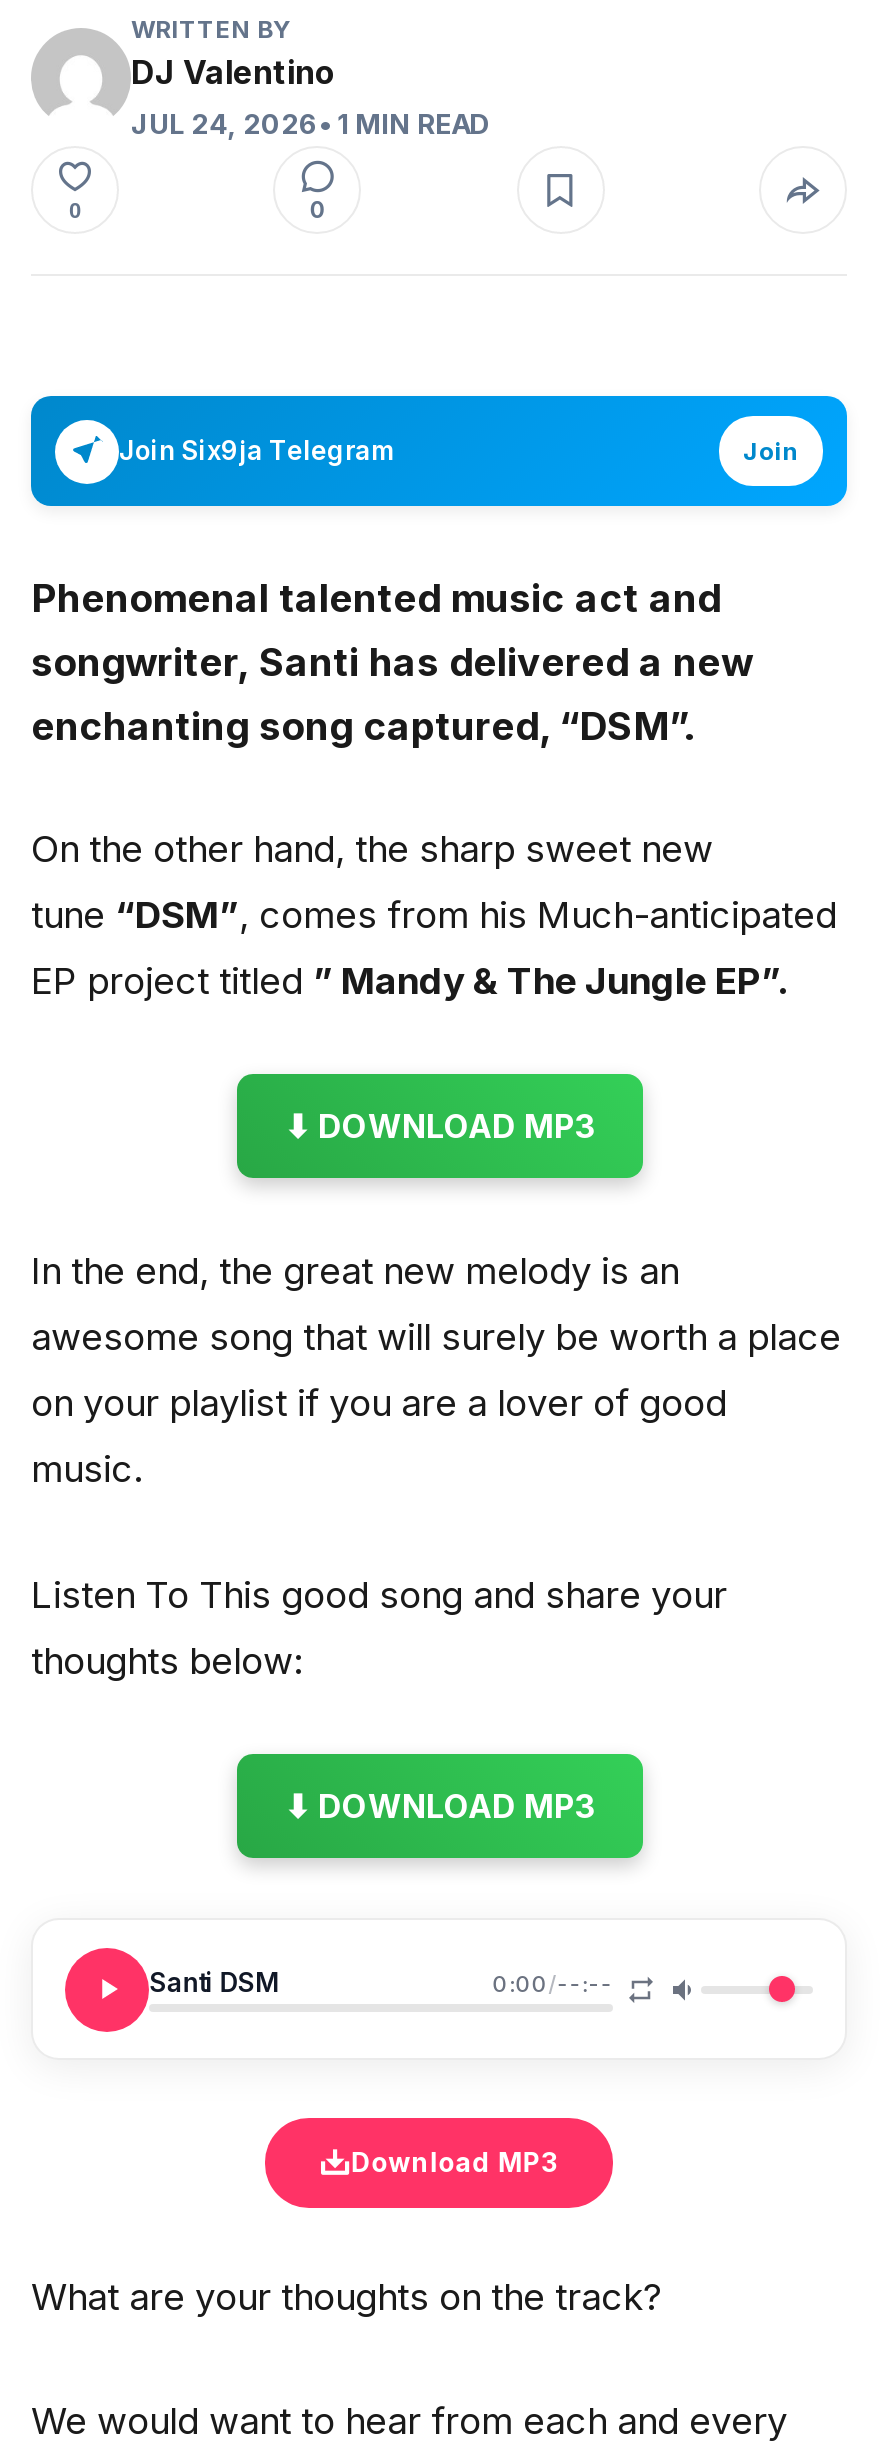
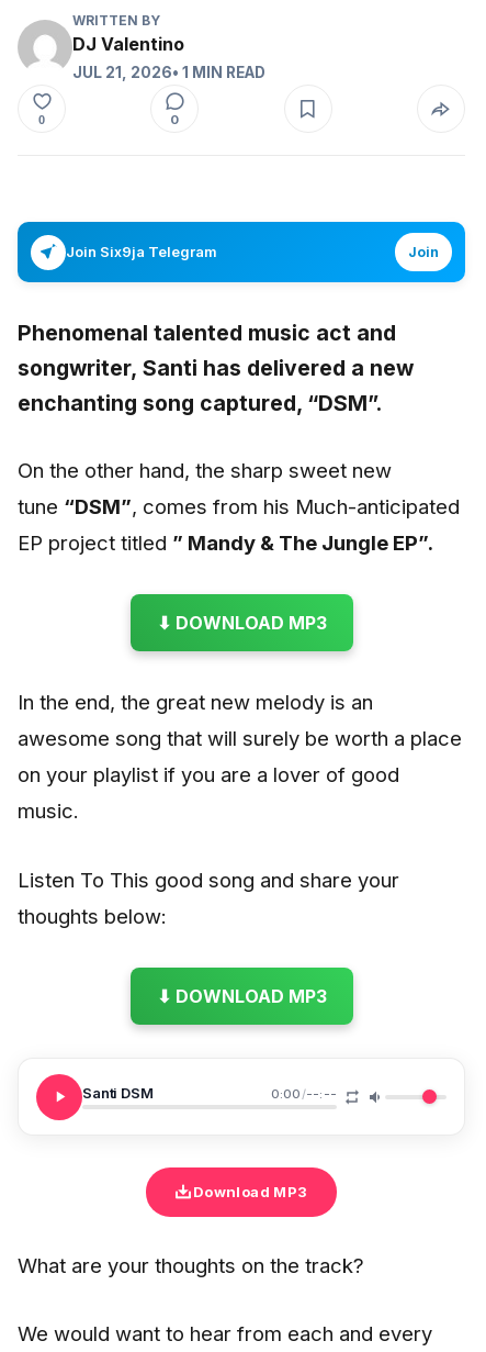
[131,108,489,140] JUL 24, 2026 • 1 MIN READ -> [72,64,265,81] JUL 21, 2026 • 1 MIN READ

